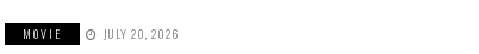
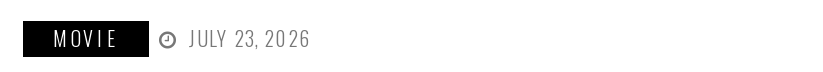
[104,24,180,42] JULY 20, 2026 -> [189,22,313,52] JULY 23, 2026

